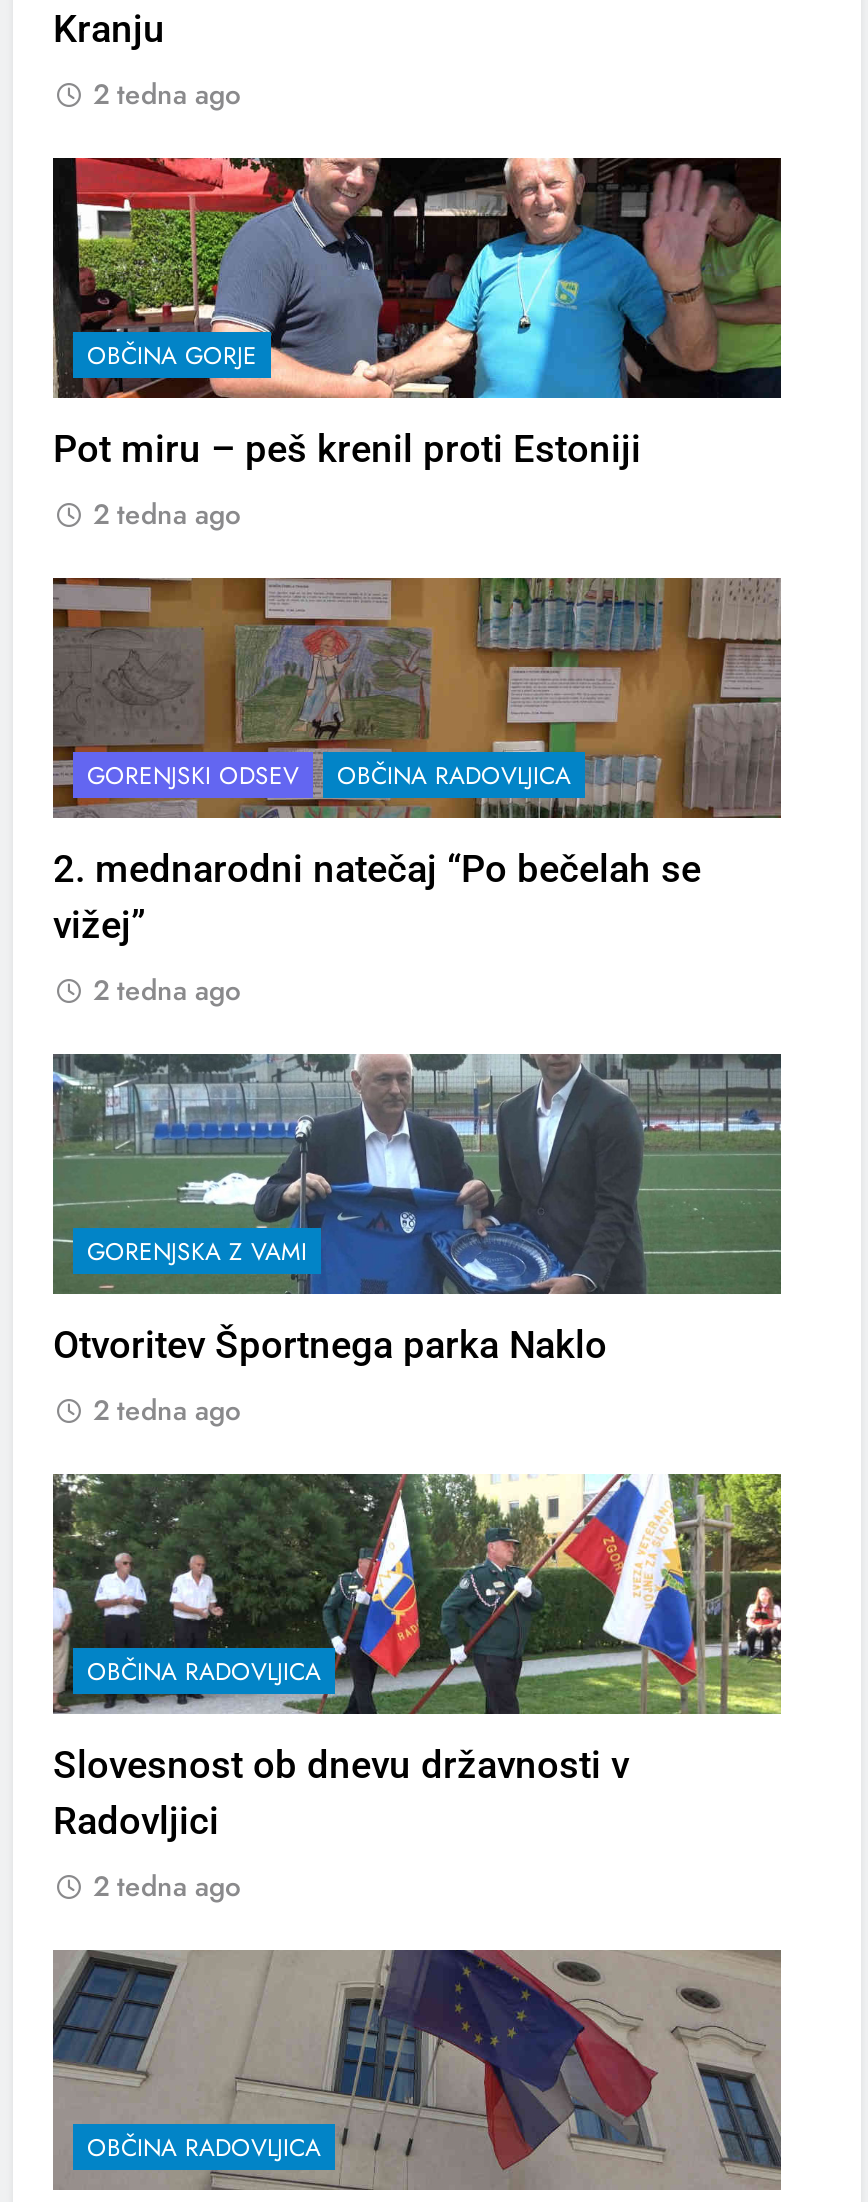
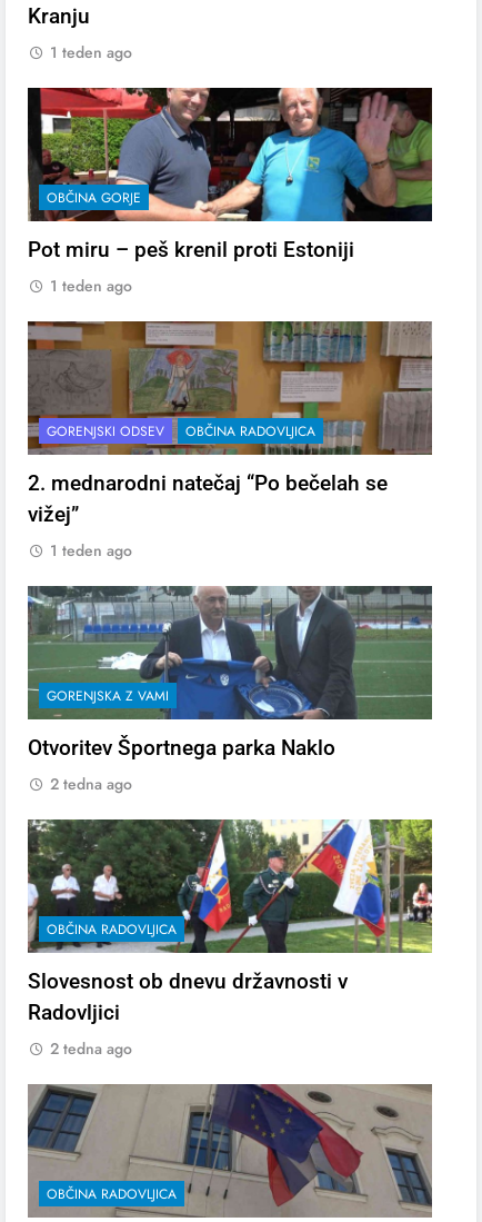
[93,74,241,114] 2 tedna ago -> [50,41,132,63] 1 teden ago
[93,494,241,534] 2 tedna ago -> [50,275,132,297] 1 teden ago
[93,970,241,1010] 2 tedna ago -> [50,539,132,561] 1 teden ago

